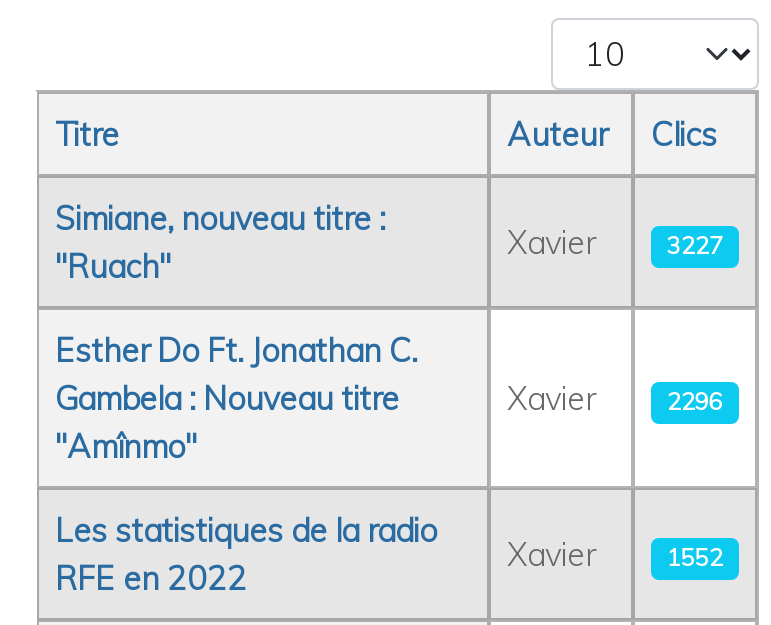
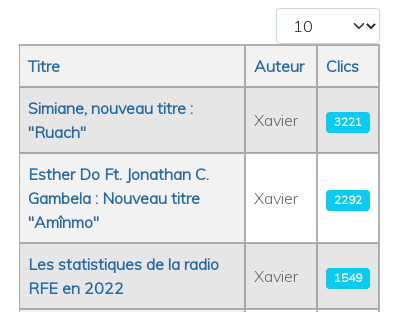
[667,231,723,261] 3227 -> [334,114,362,129] 3221
[667,387,723,417] 2296 -> [334,192,362,207] 2292
[667,543,723,573] 1552 -> [334,270,362,285] 1549

